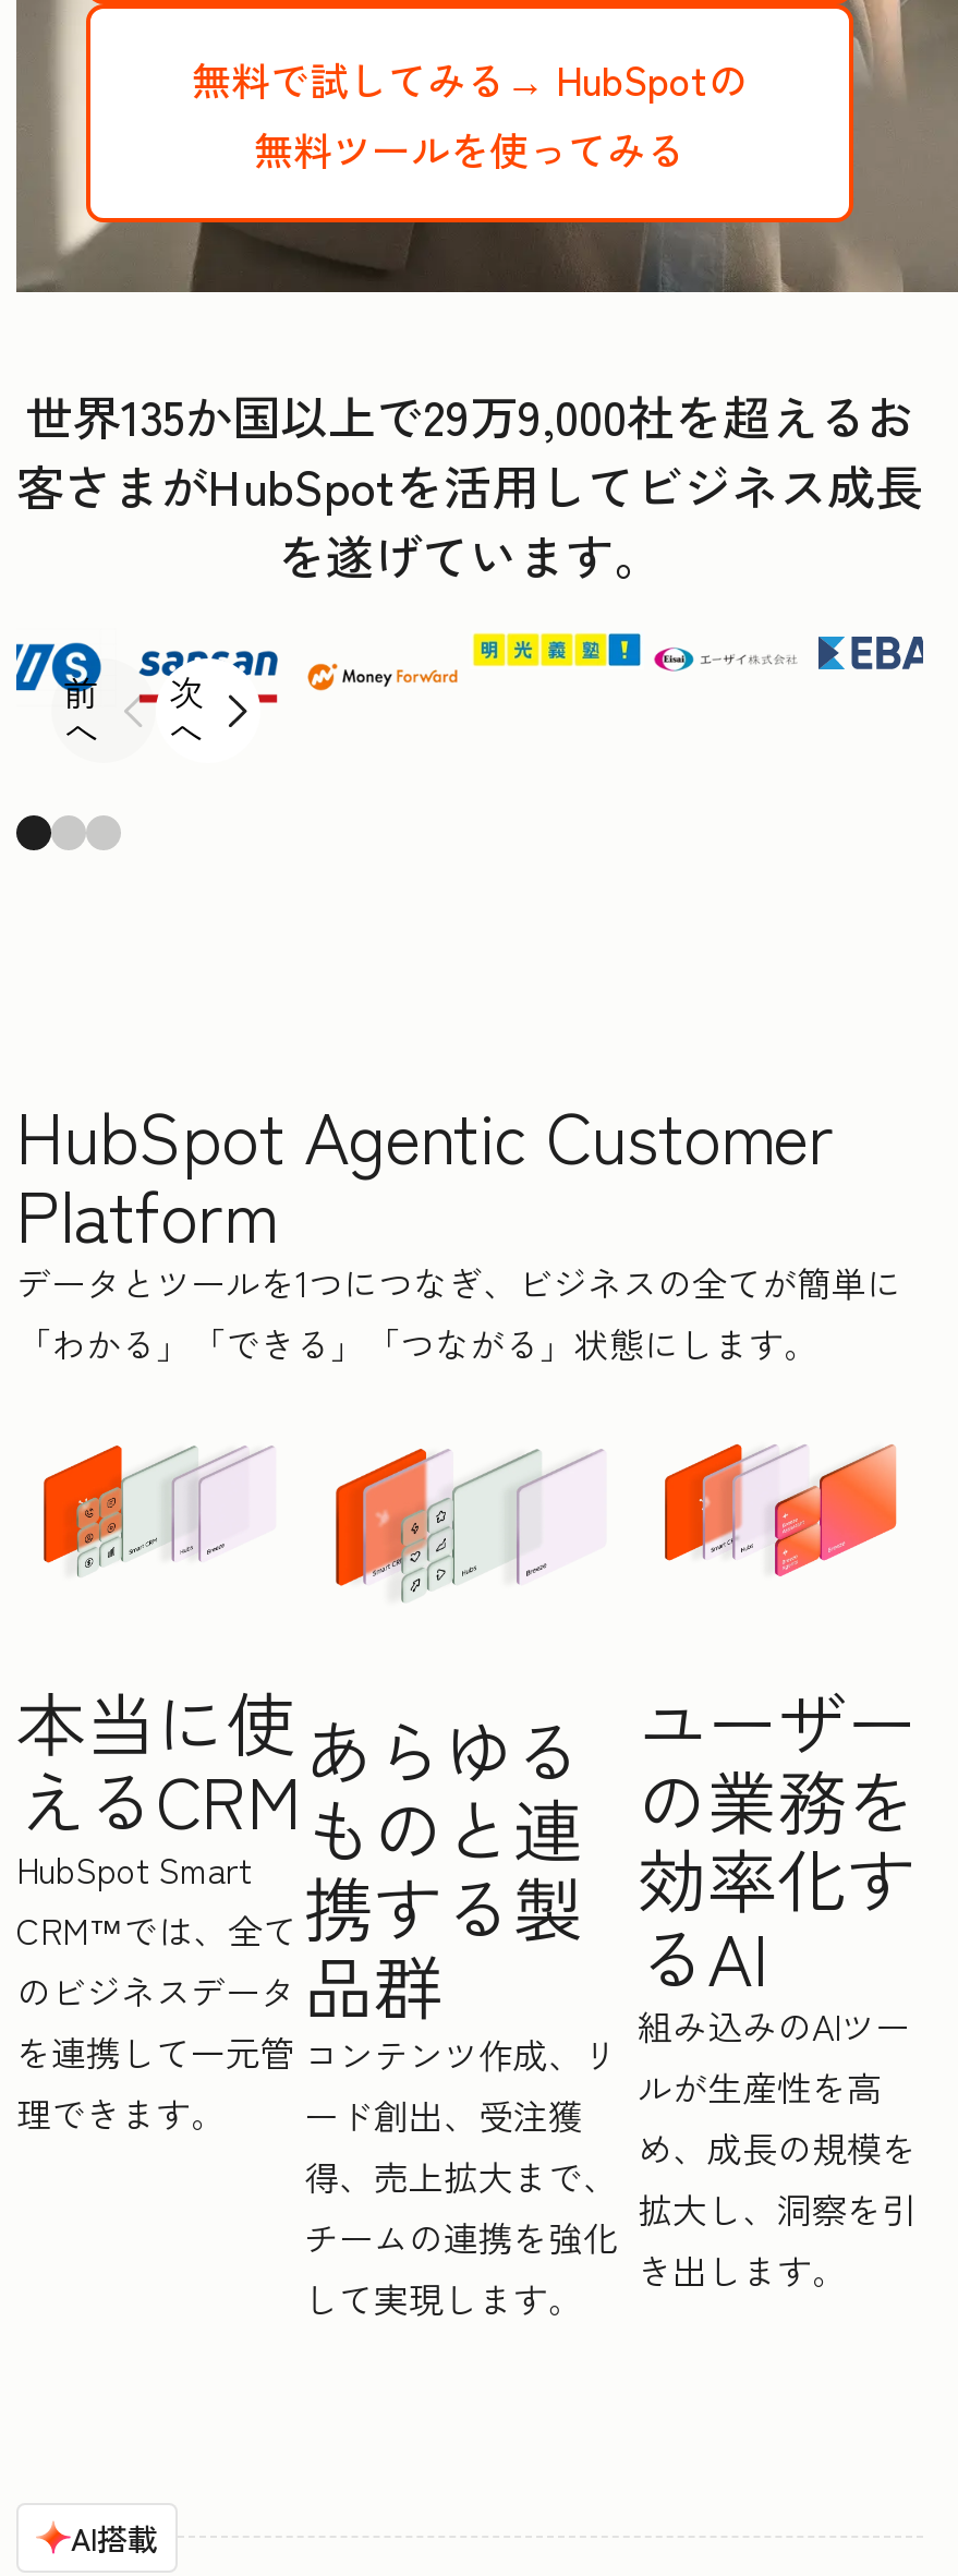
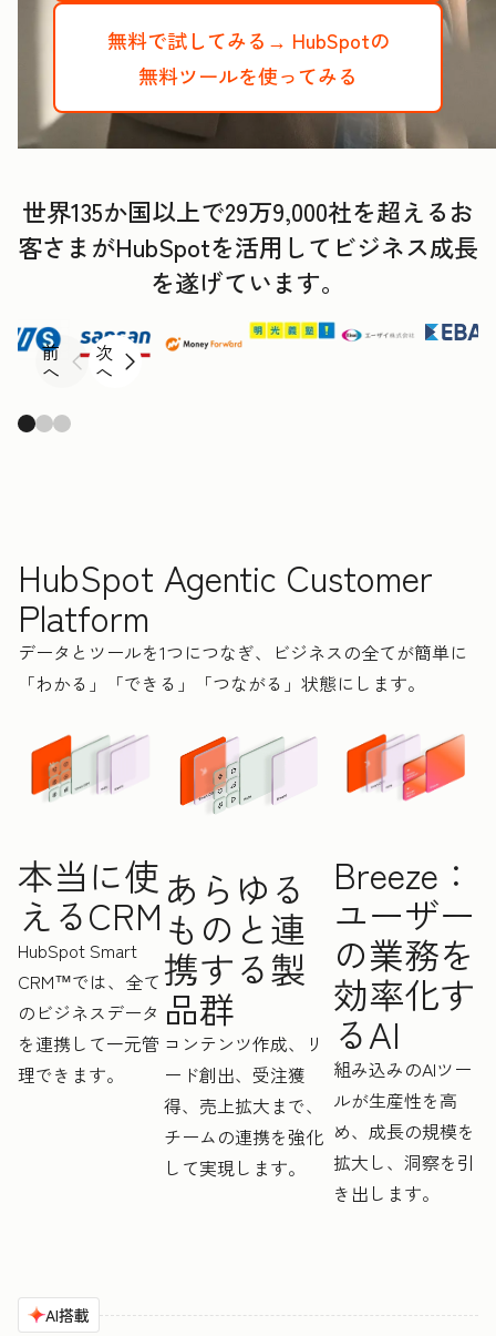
none -> [333,849,474,900] Breeze：

